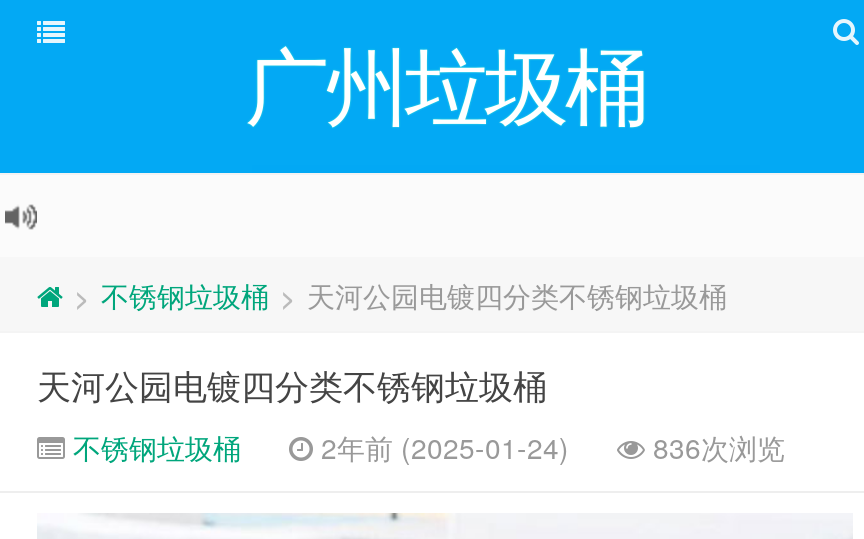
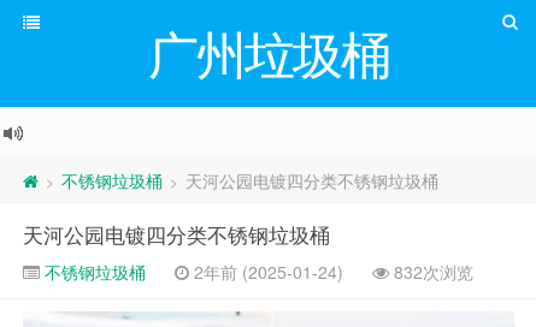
[65,427,785,467] 不锈钢垃圾桶 2年前 (2025-01-24) 836次浏览 -> [40,260,473,284] 不锈钢垃圾桶 2年前 (2025-01-24) 832次浏览

